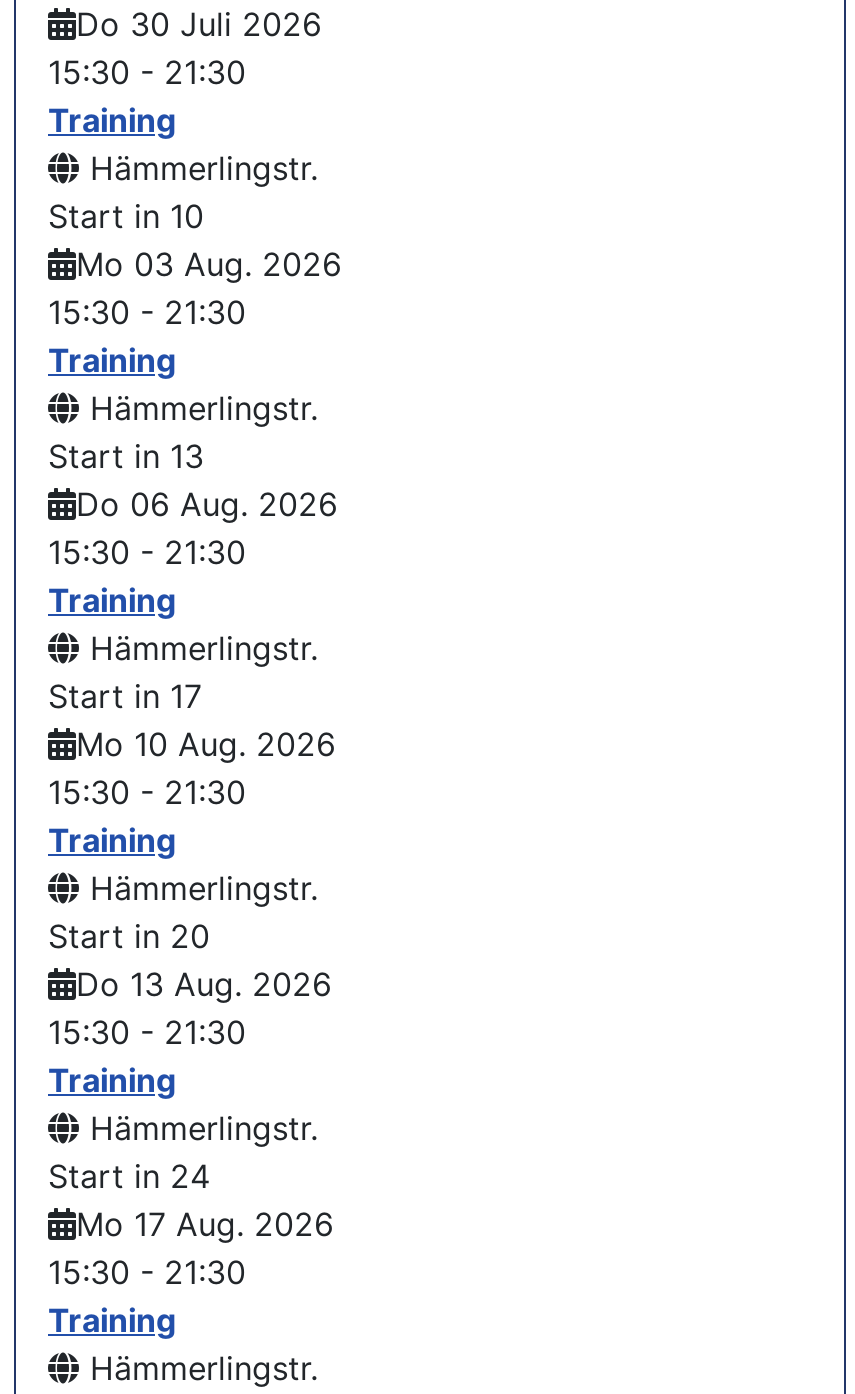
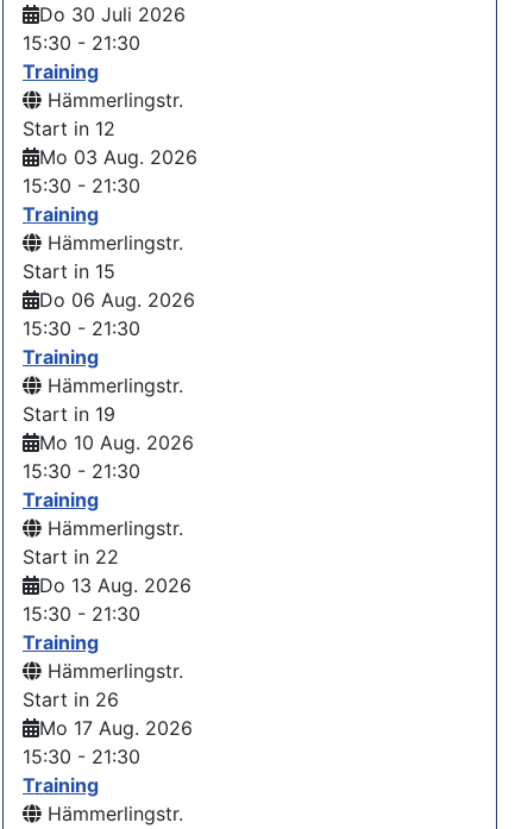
[48,197,204,237] Start in 10 -> [23,117,115,141] Start in 12
[48,437,204,477] Start in 13 -> [23,260,115,284] Start in 15
[48,677,202,717] Start in 17 -> [23,403,115,426] Start in 19
[48,917,210,957] Start in 20 -> [23,545,119,569] Start in 22
[48,1157,210,1197] Start in 24 -> [23,688,119,712] Start in 26

